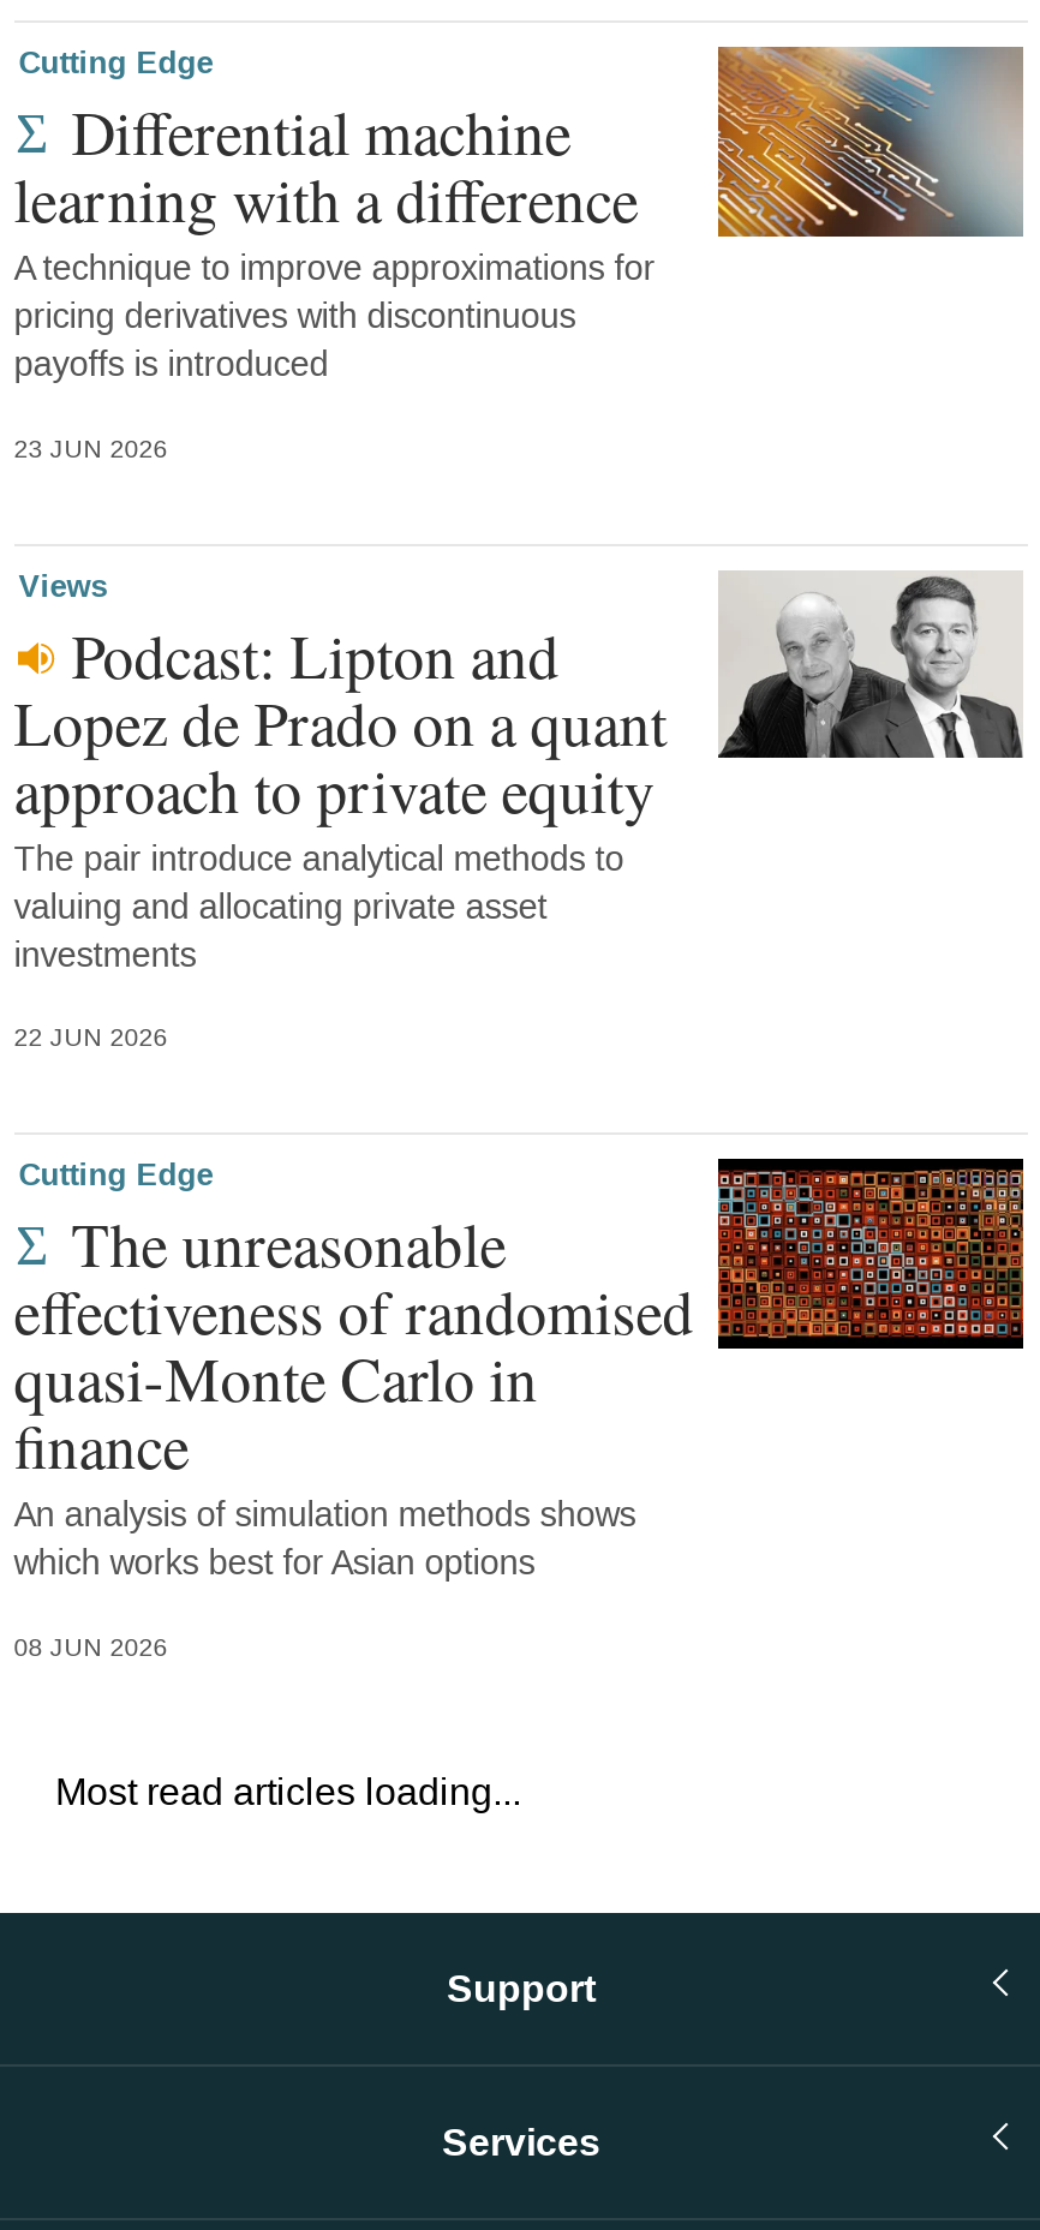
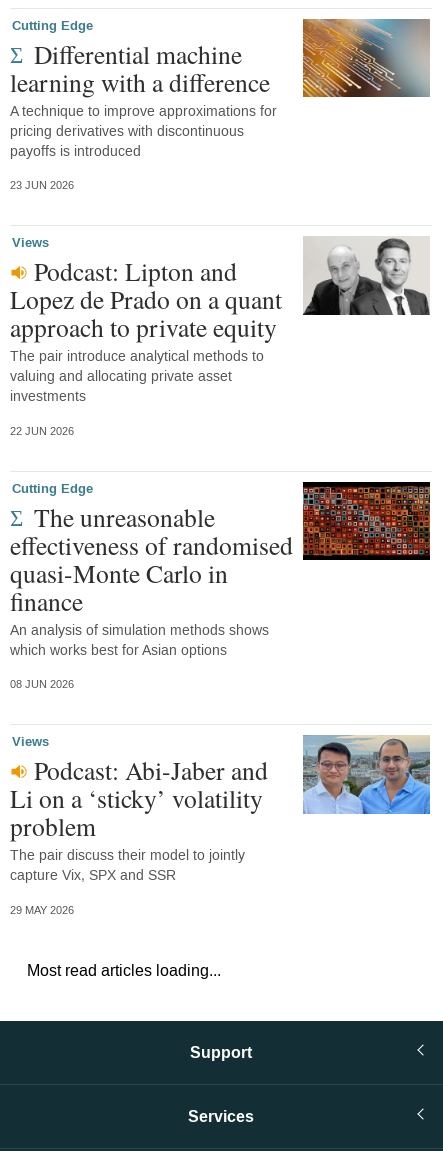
none -> [10,733,431,916] [image] | Views | Podcast: Abi-Jaber and | Li on a ‘sticky’ volatility | problem | The pair discuss their model to jointly | capture Vix, SPX and SSR | 29 MAY 2026

